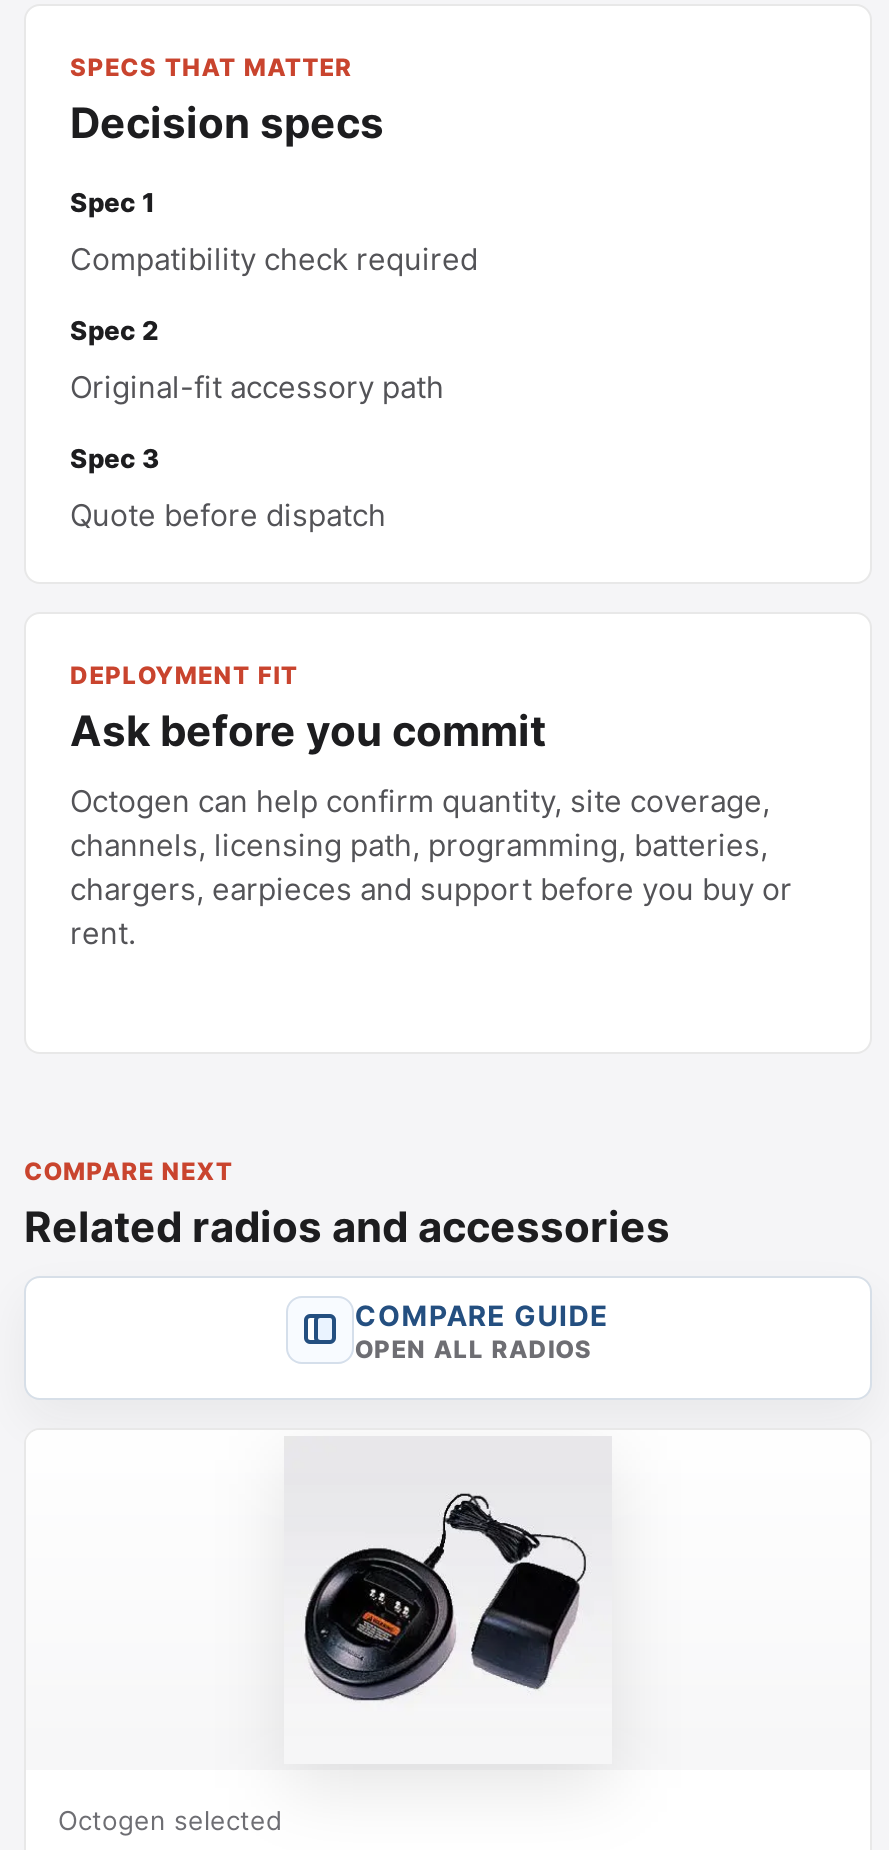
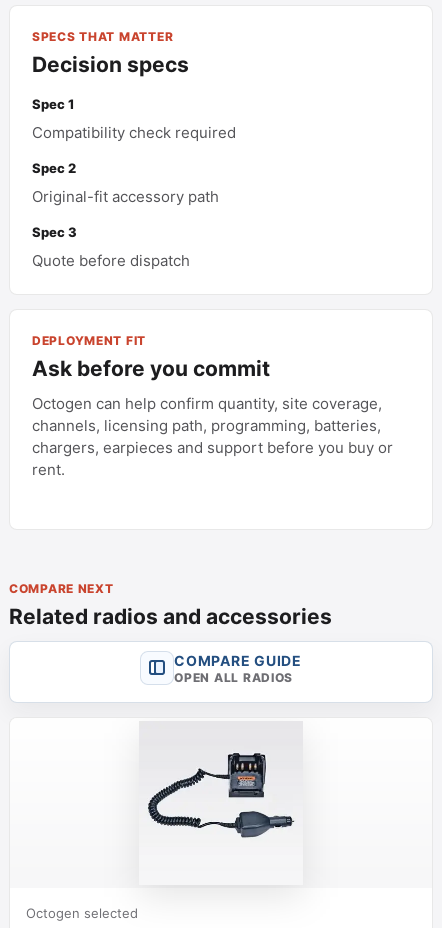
[302,1492,592,1702] [image] -> [147,750,295,853] [image]

